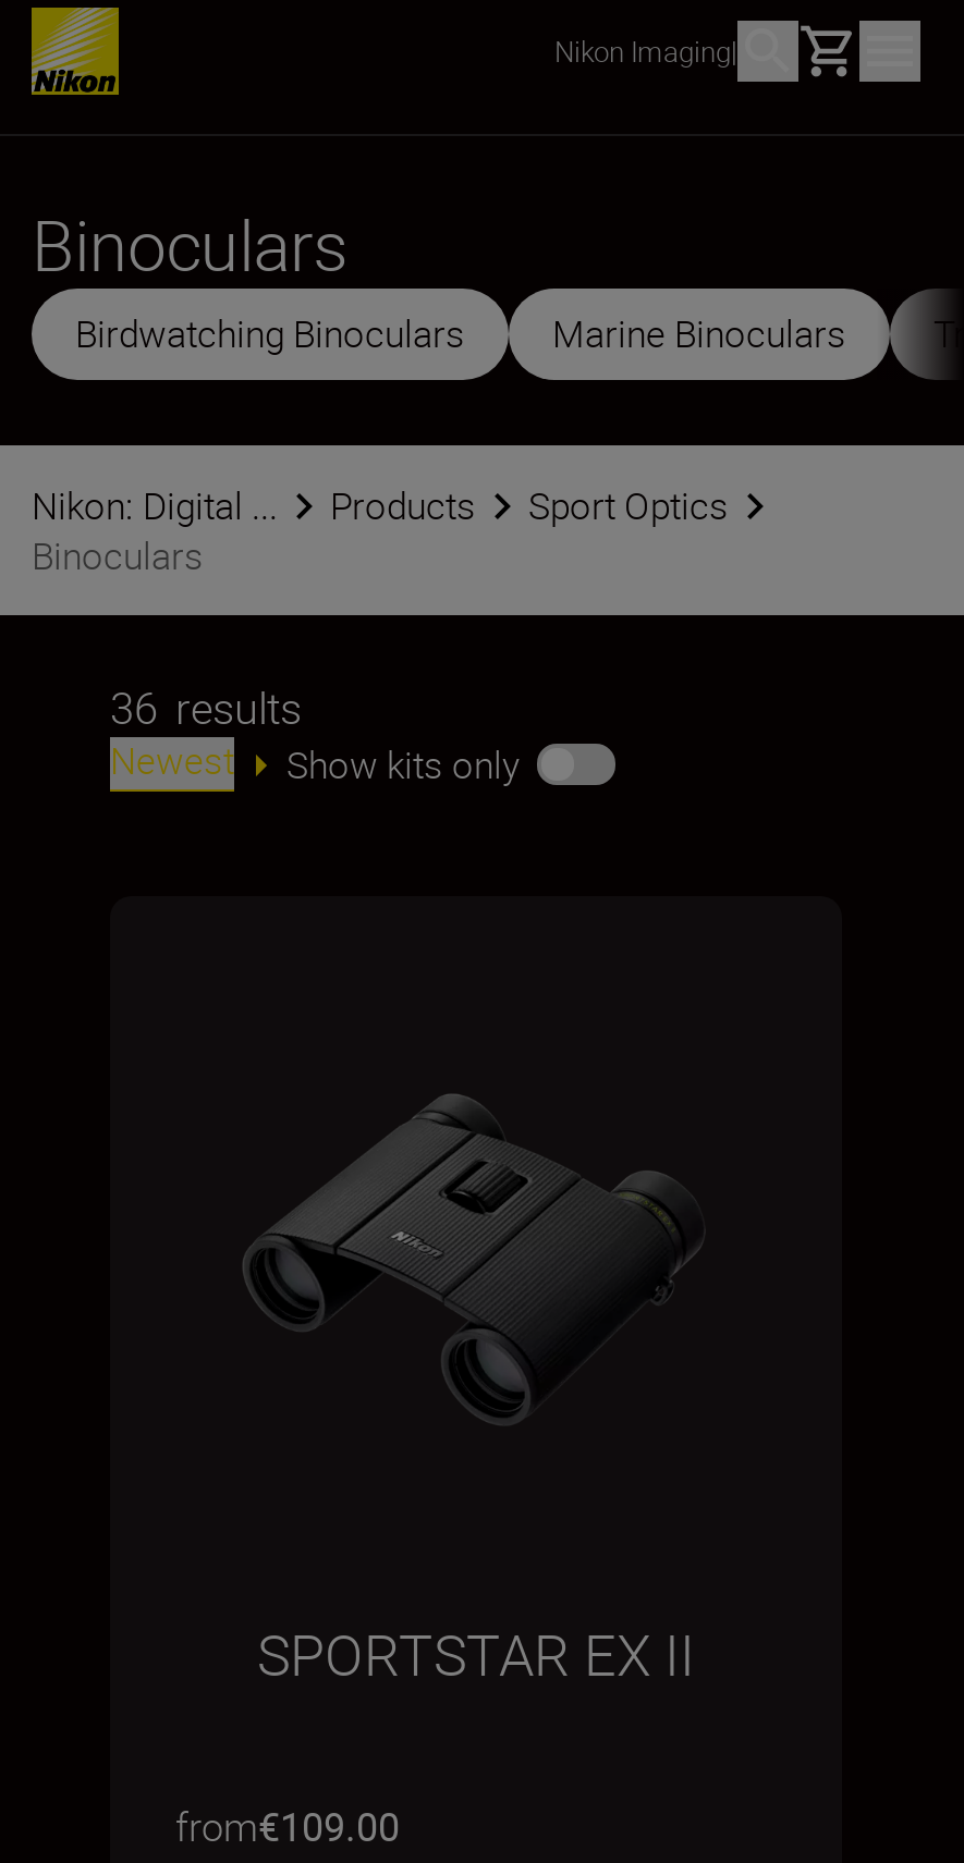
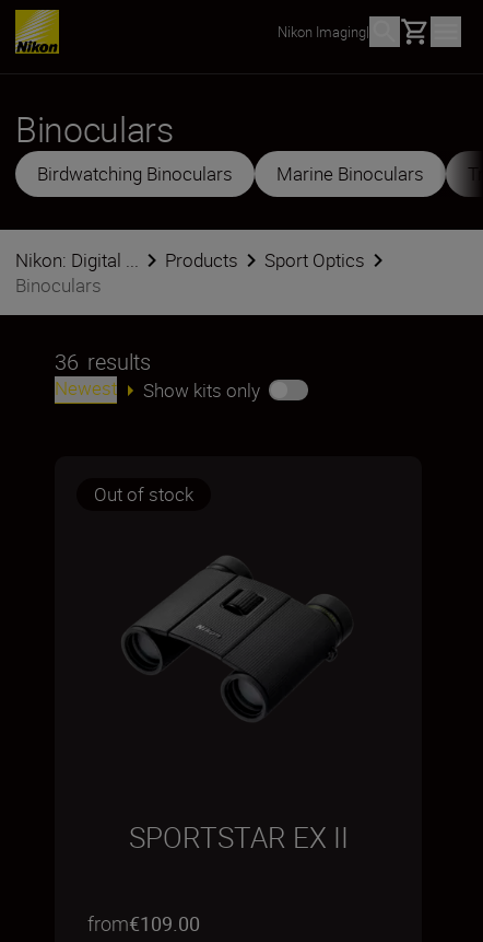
none -> [94,481,193,507] Out of stock

